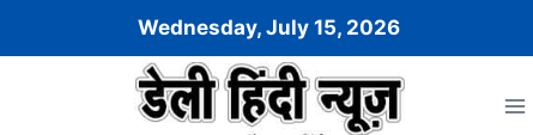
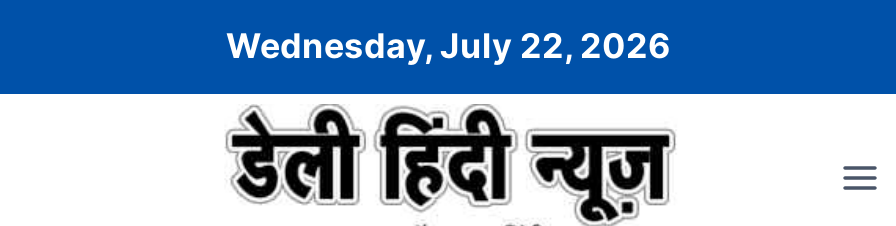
[137,16,399,39] Wednesday, July 15, 2026 -> [226,26,670,66] Wednesday, July 22, 2026

